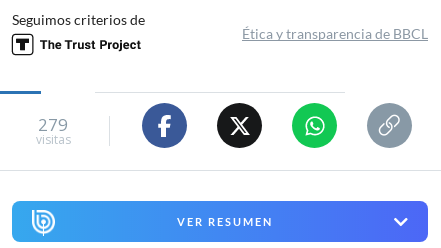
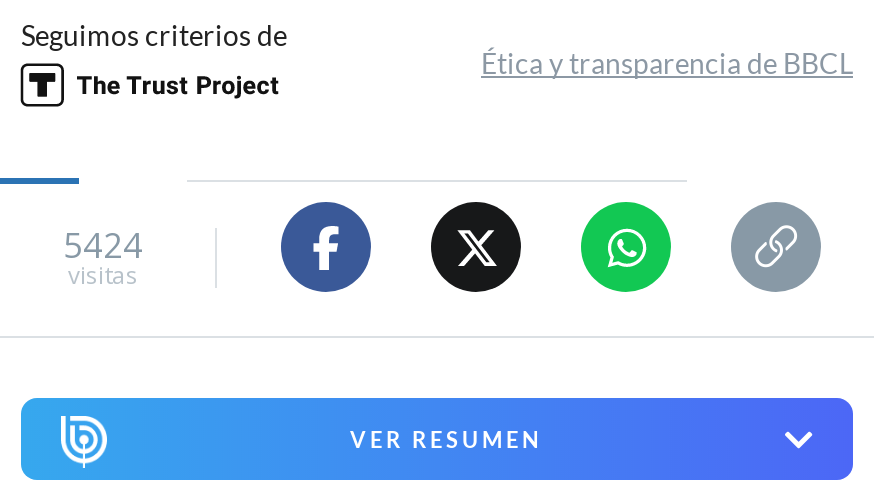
[38,113,68,136] 279 -> [63,222,143,268] 5424

